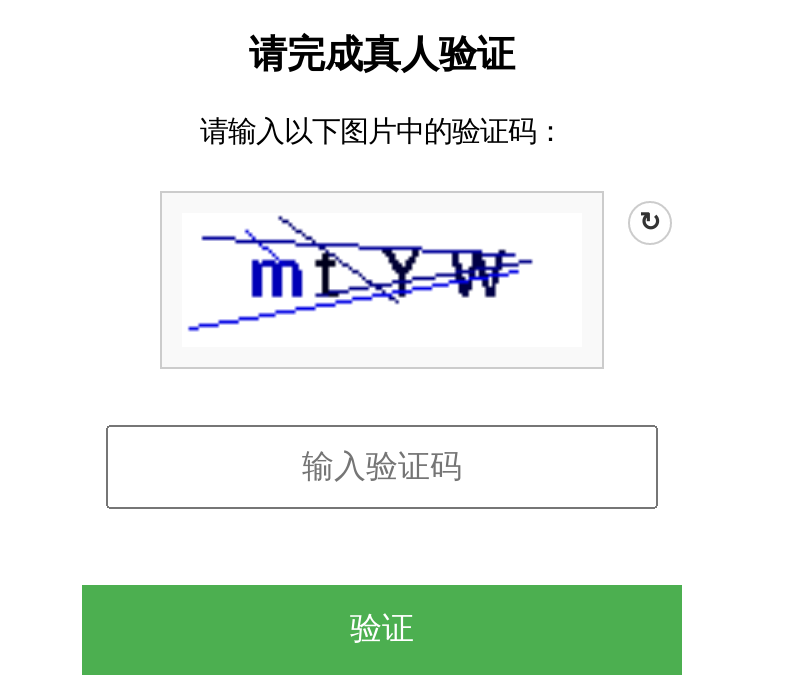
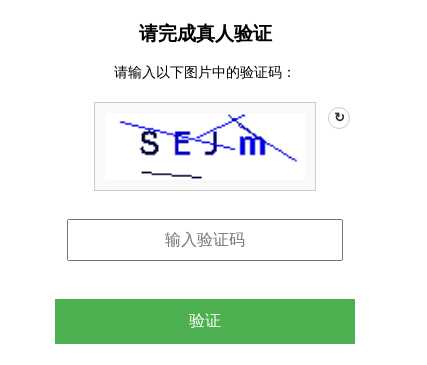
[186,215,564,345] [image] -> [109,113,298,180] [image]

